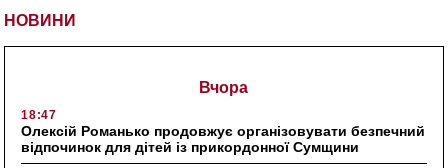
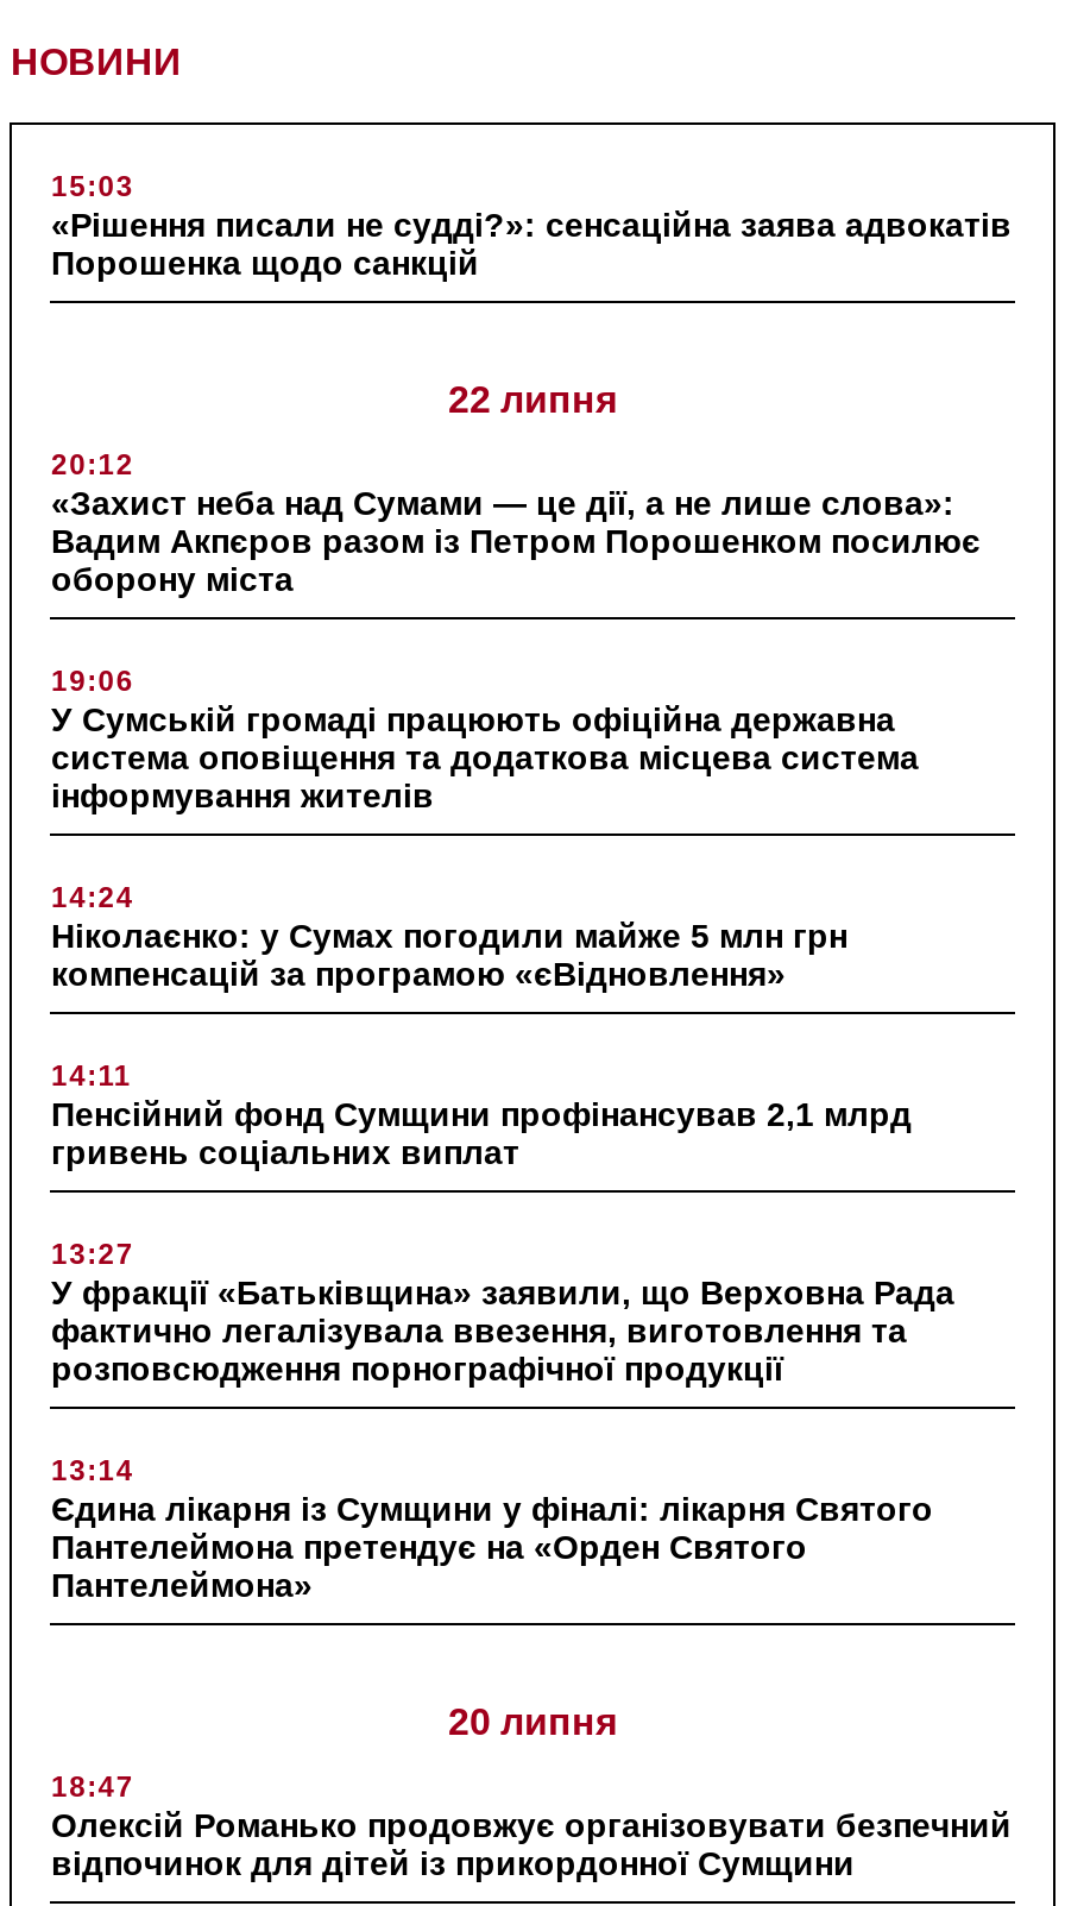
[199,79,248,96] Вчора -> [51,169,1012,1741] 15:03 | «Рішення писали не судді?»: сенсаційна заява адвокатів | Порошенка щодо санкцій | 22 липня | 20:12 | «Захист неба над Сумами — це дії, а не лише слова»: | Вадим Акпєров разом із Петром Порошенком посилює | оборону міста | 19:06 | У Сумській громаді працюють офіційна державна | система оповіщення та додаткова місцева система | інформування жителів | 14:24 | Ніколаєнко: у Сумах погодили майже 5 млн грн | компенсацій за програмою «єВідновлення» | 14:11 | Пенсійний фонд Сумщини профінансував 2,1 млрд | гривень соціальних виплат | 13:27 | У фракції «Батьківщина» заявили, що Верховна Рада | фактично легалізувала ввезення, виготовлення та | розповсюдження порнографічної продукції | 13:14 | Єдина лікарня із Сумщини у фіналі: лікарня Святого | Пантелеймона претендує на «Орден Святого | Пантелеймона» | 20 липня

